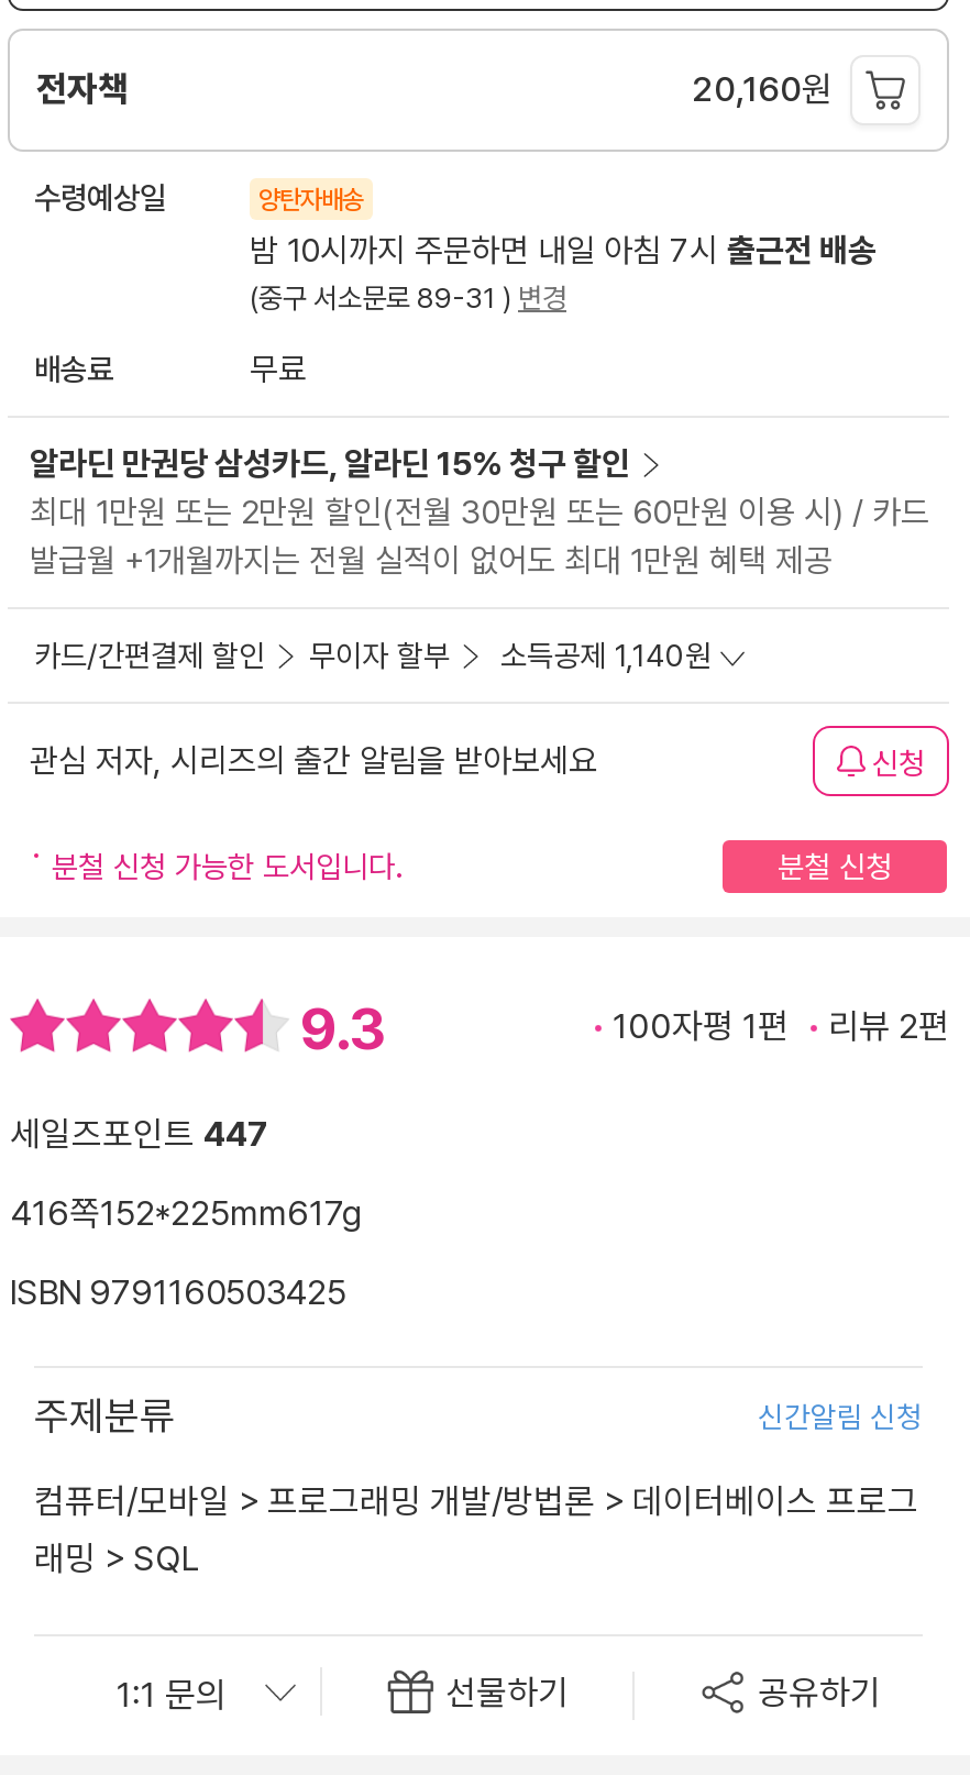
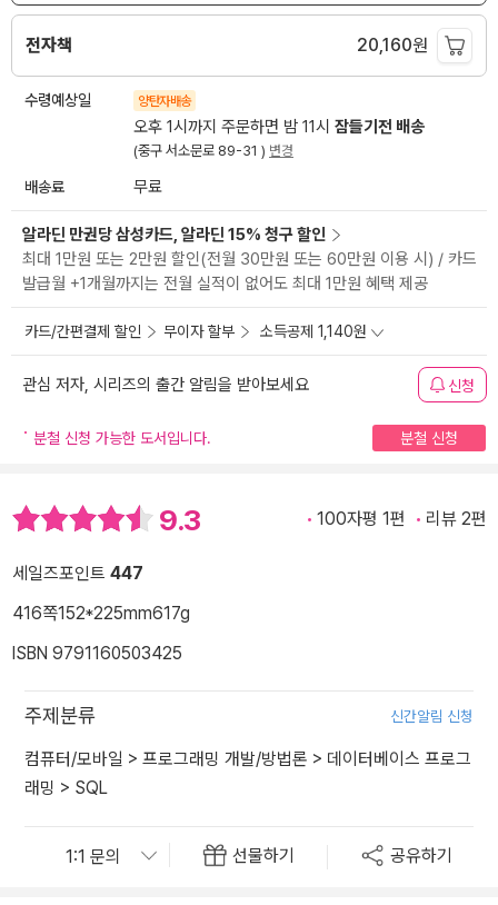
[250,232,877,271] 밤 10시까지 주문하면 내일 아침 7시 출근전 배송 -> [133,117,425,137] 오후 1시까지 주문하면 밤 11시 잠들기전 배송

